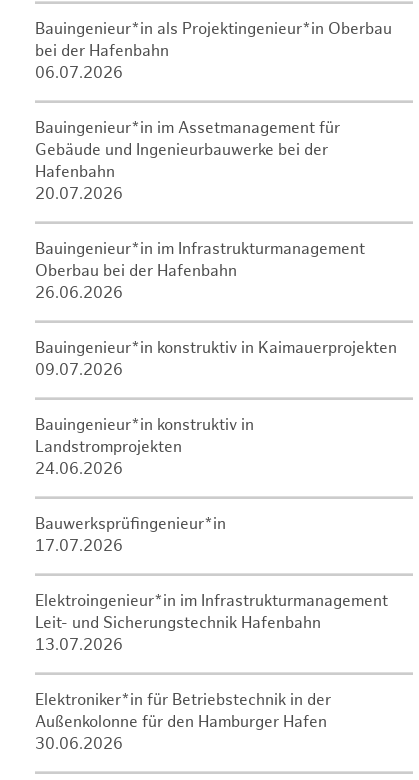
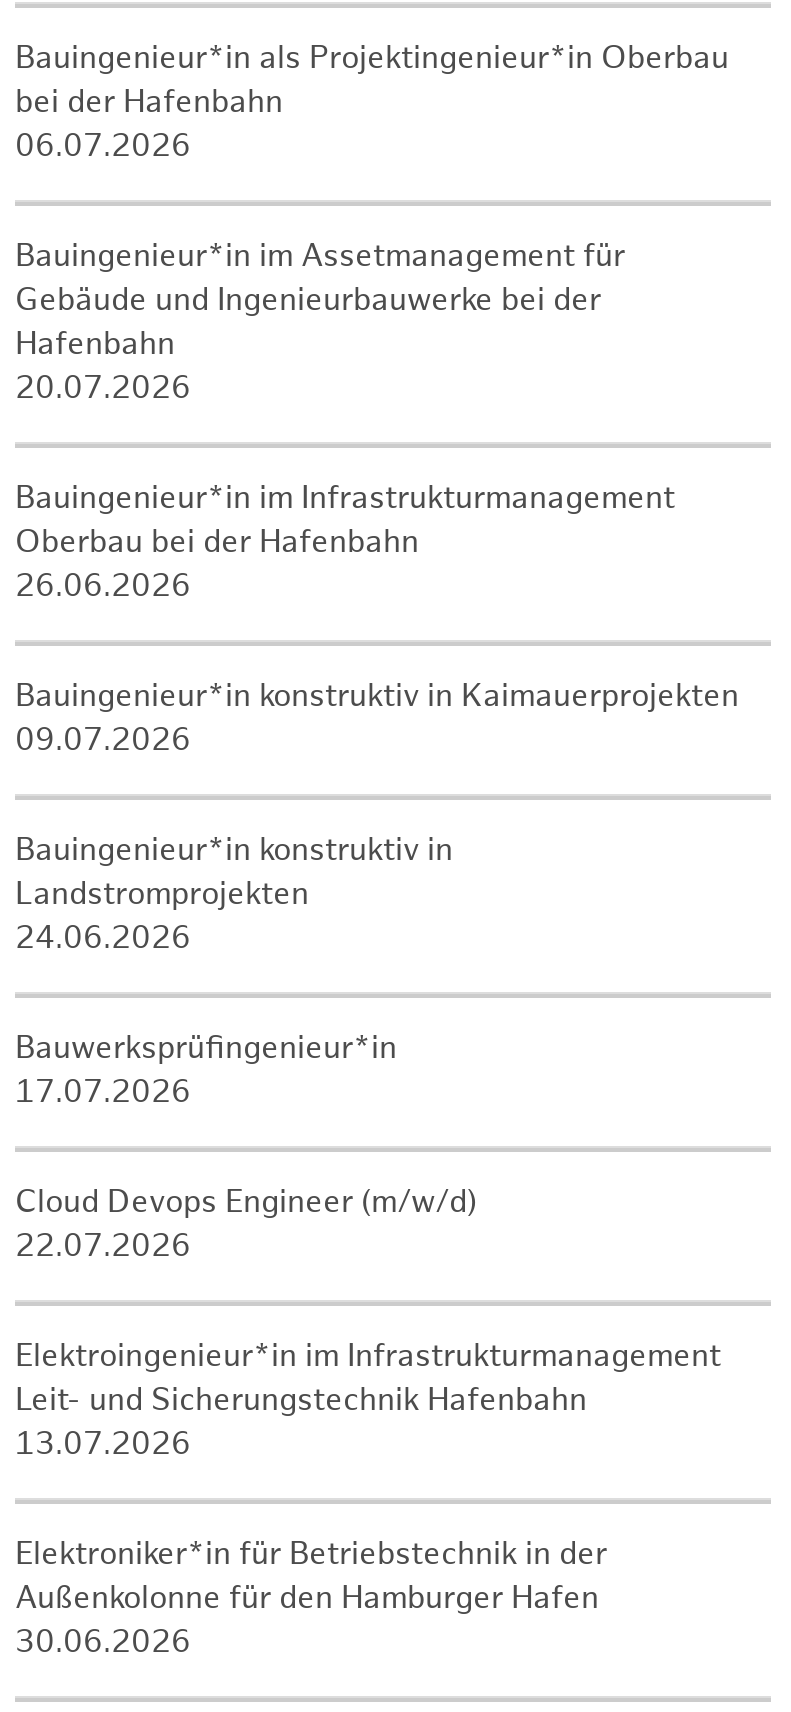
none -> [15,1184,477,1266] Cloud Devops Engineer (m/w/d) | 22.07.2026

